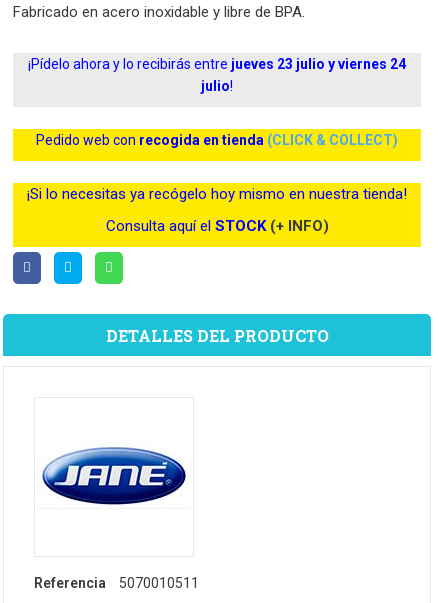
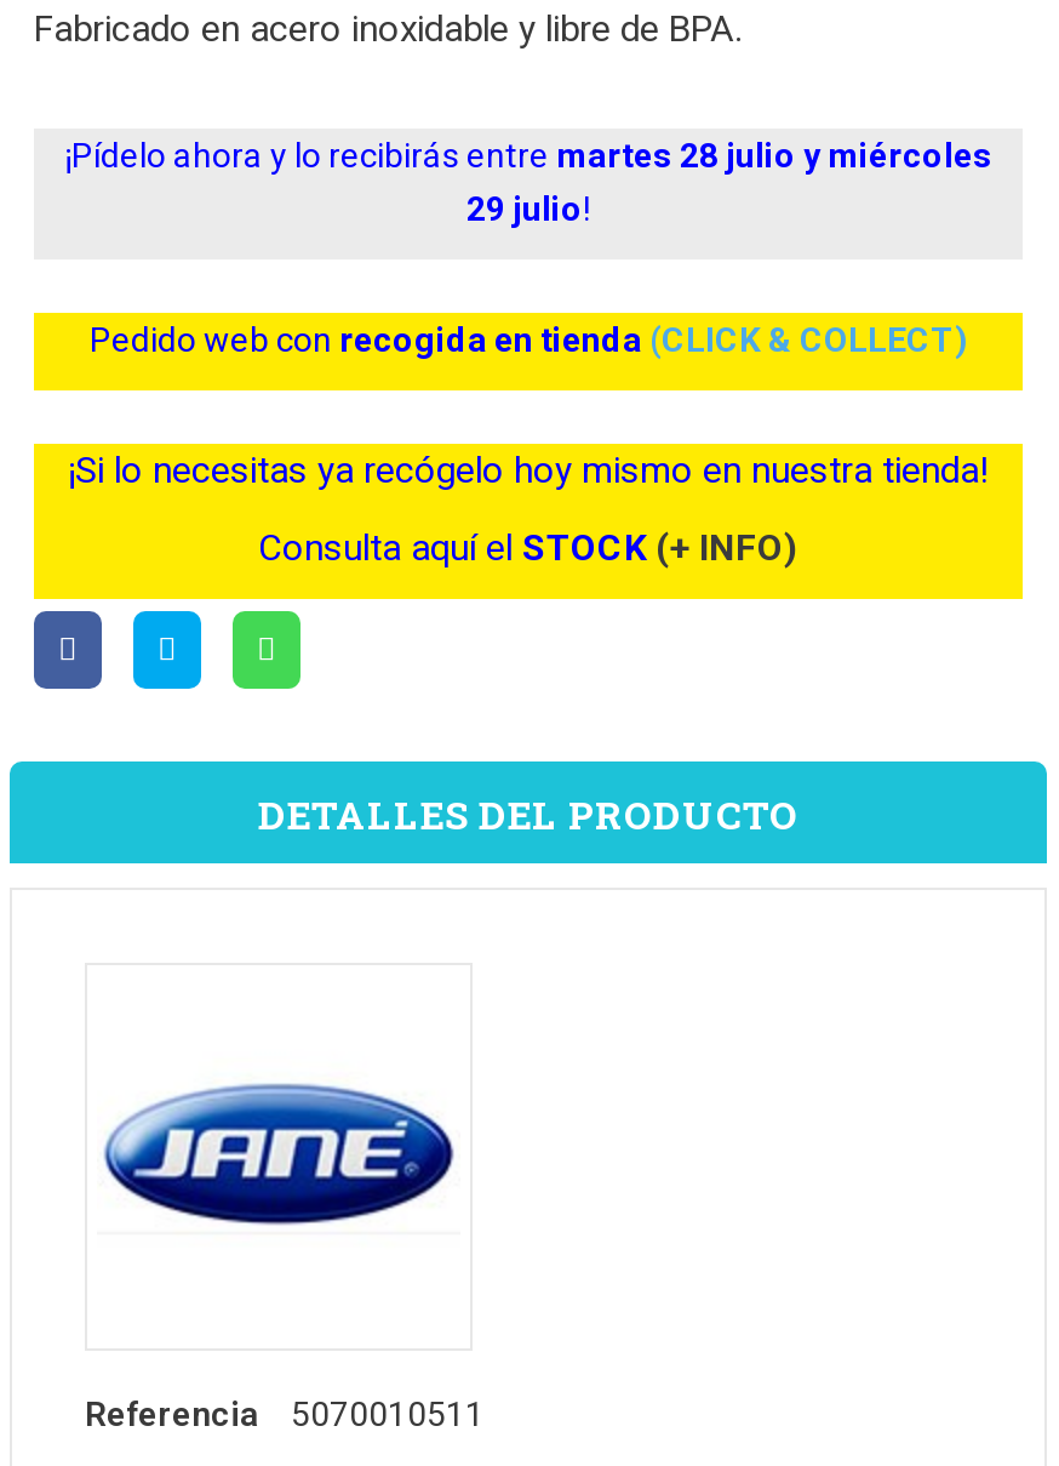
[28,56,406,94] ¡Pídelo ahora y lo recibirás entre jueves 23 julio y viernes 24 | julio! -> [64,136,992,228] ¡Pídelo ahora y lo recibirás entre martes 28 julio y miércoles | 29 julio!

